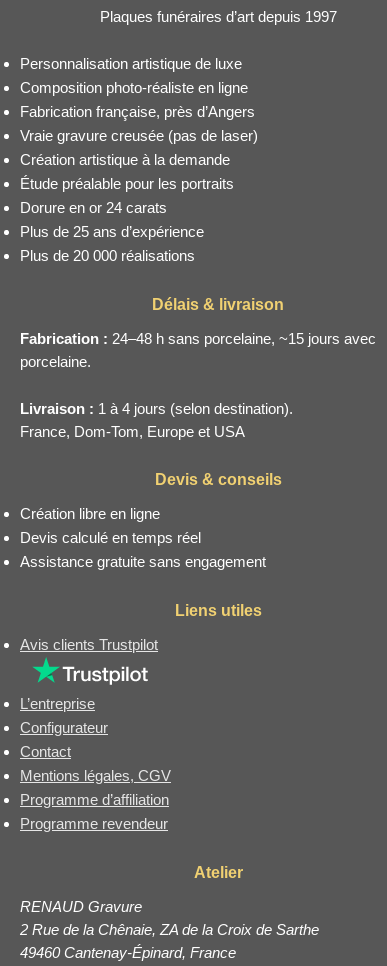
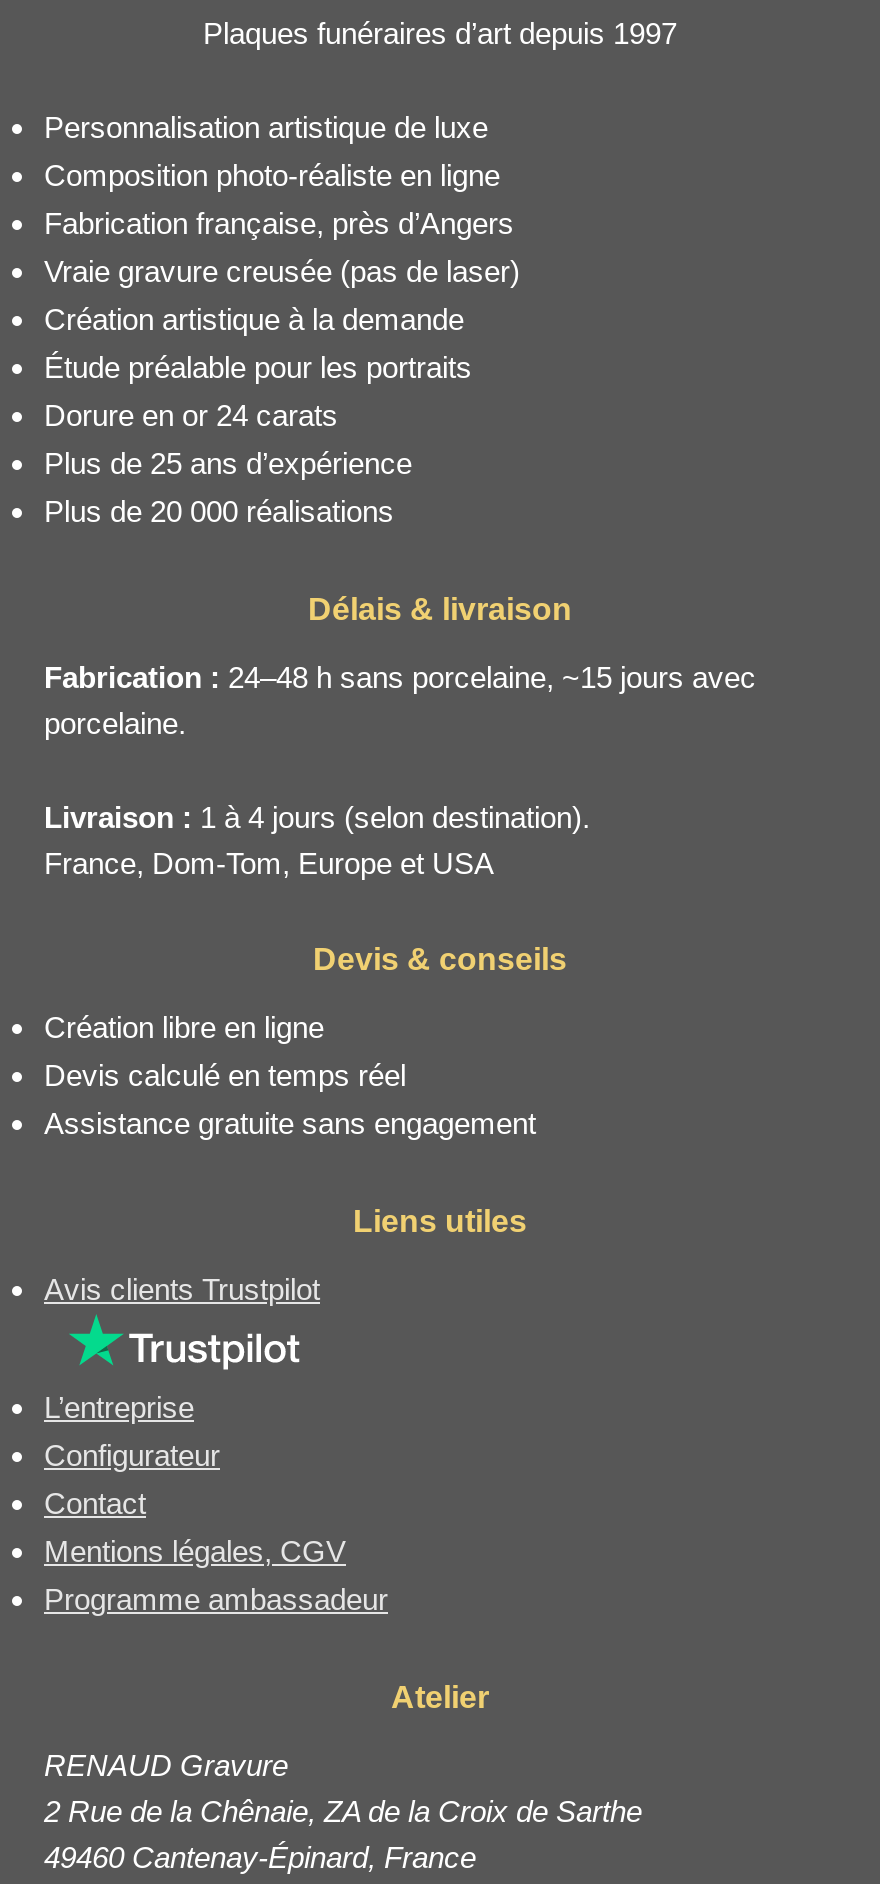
[20,791,169,832] Programme d’affiliation | Programme revendeur -> [44,1582,388,1616] Programme ambassadeur

